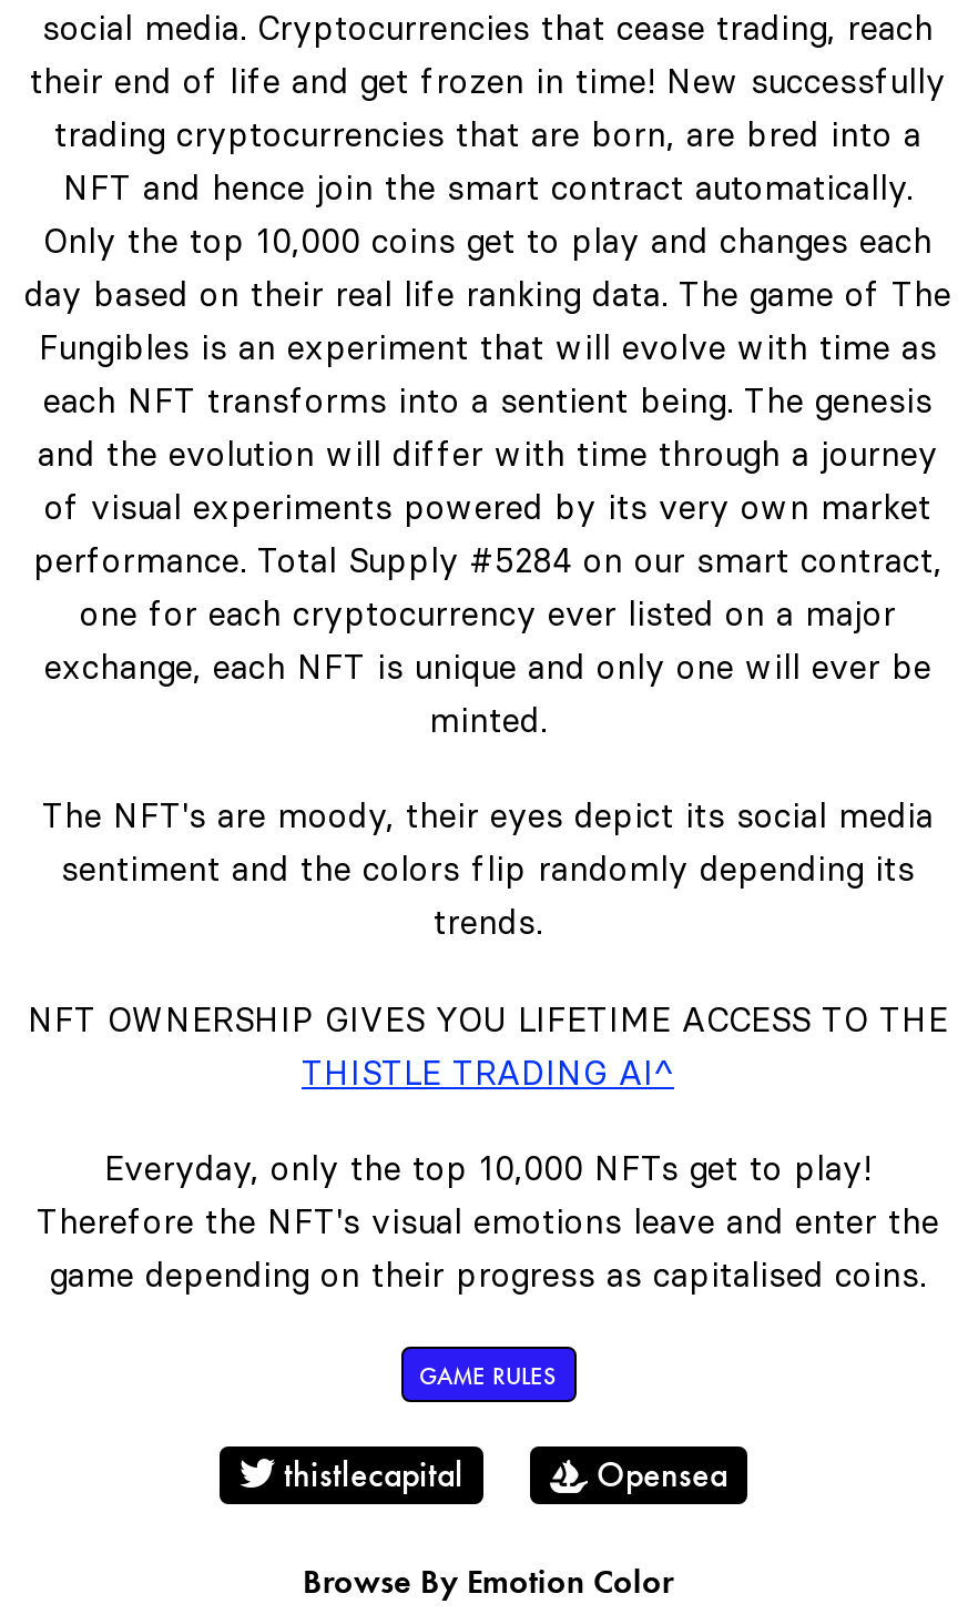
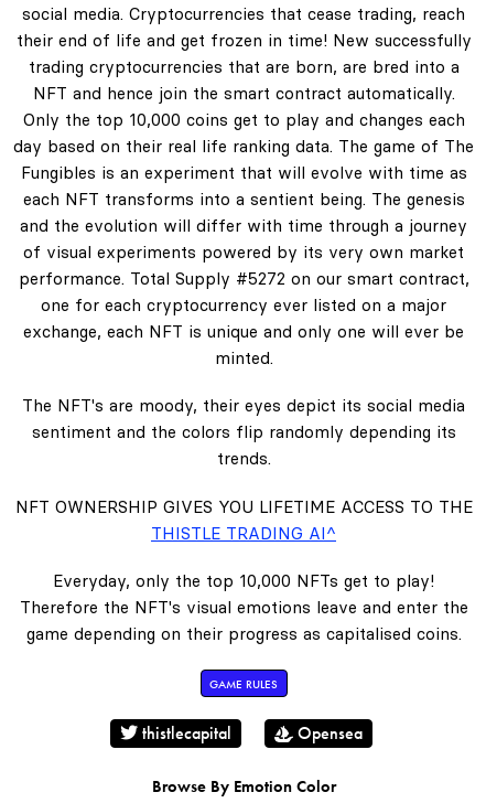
[33,538,942,580] performance. Total Supply #5284 on our smart contract, -> [18,267,469,288] performance. Total Supply #5272 on our smart contract,

